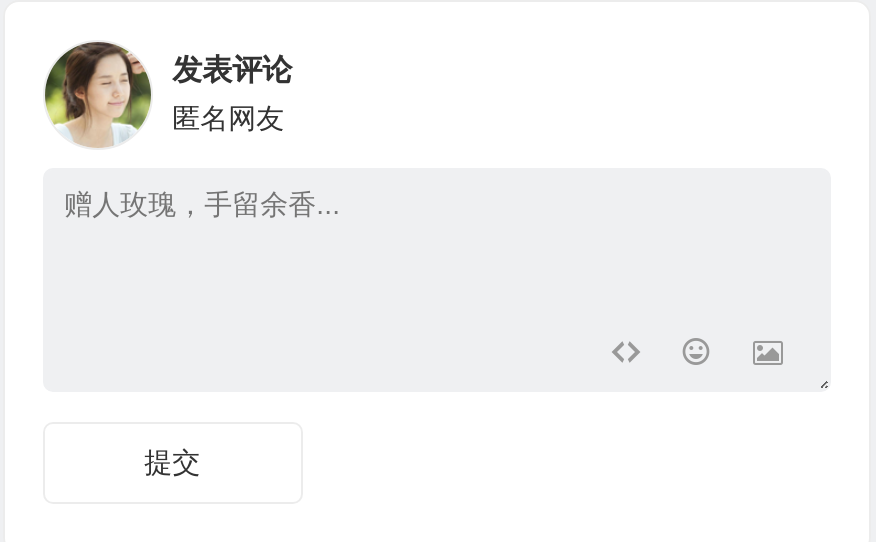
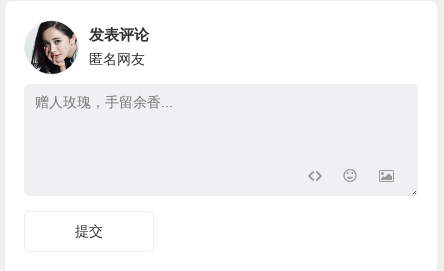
[43,42,153,148] [image] -> [25,21,77,75] [image]

